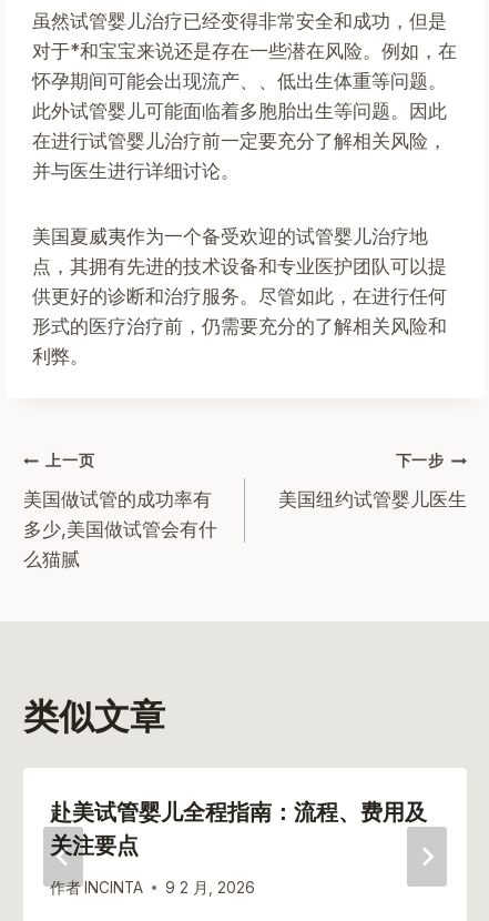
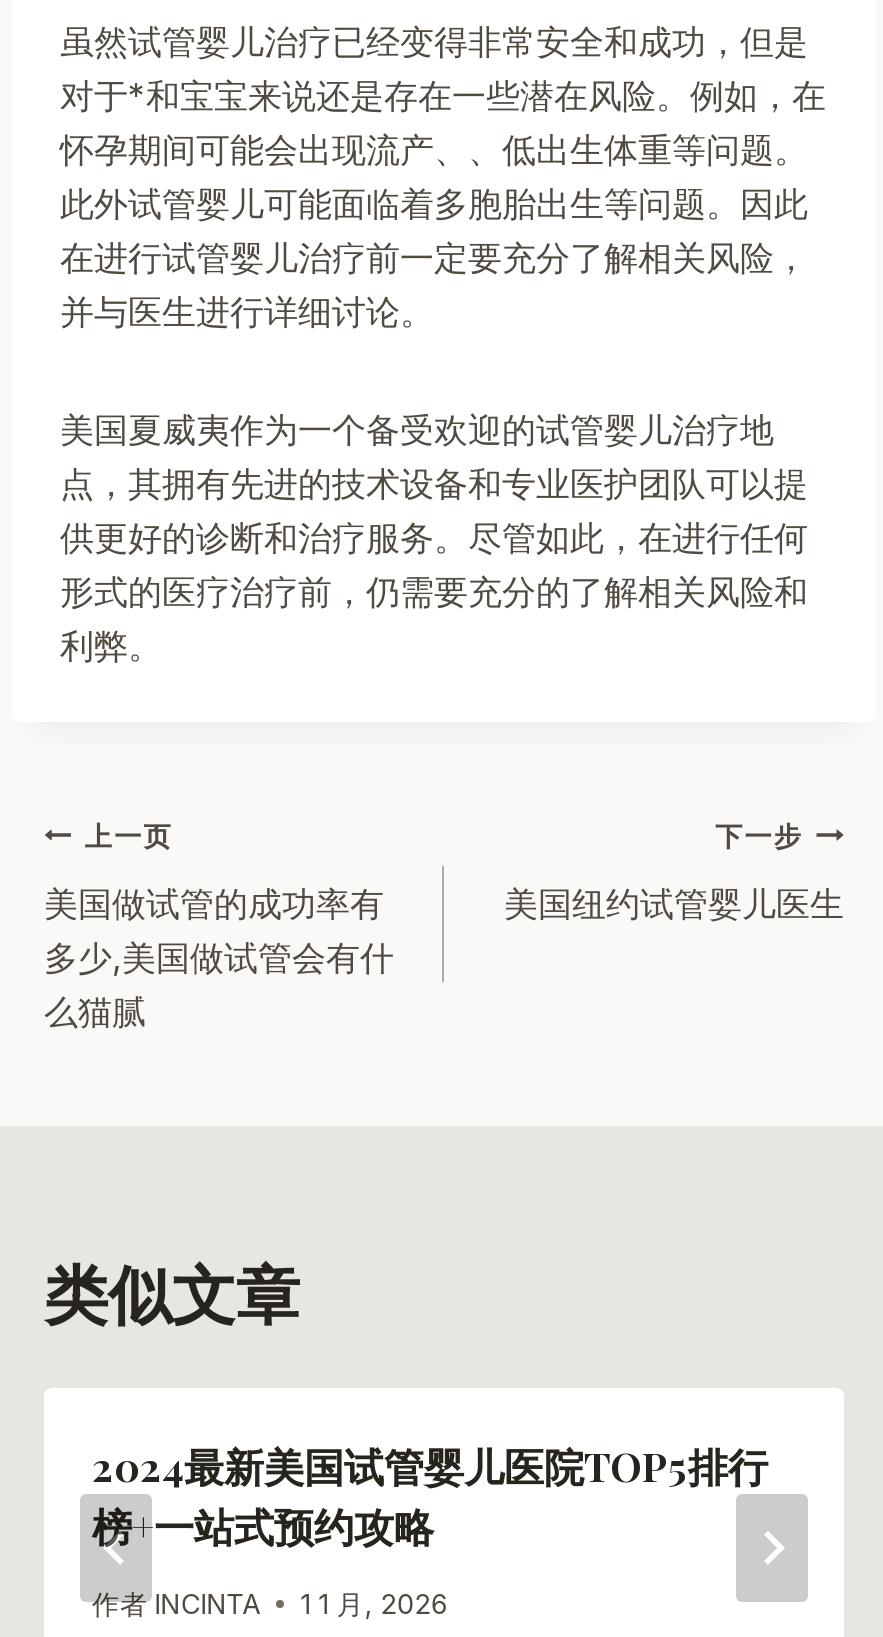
[50,796,427,859] 赴美试管婴儿全程指南：流程、费用及 | 关注要点 -> [92,1438,768,1552] 2024最新美国试管婴儿医院TOP5排行 | 榜+一站式预约攻略
[50,878,255,896] 作者 INCINTA 9 2 月, 2026 -> [92,1587,448,1619] 作者 INCINTA 1 1 月, 2026

